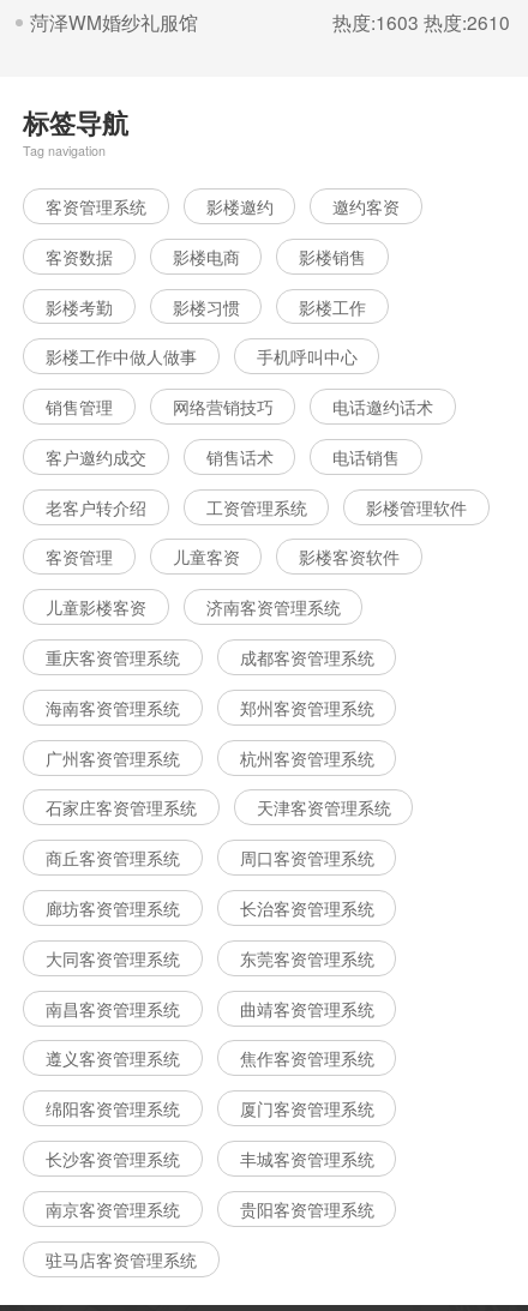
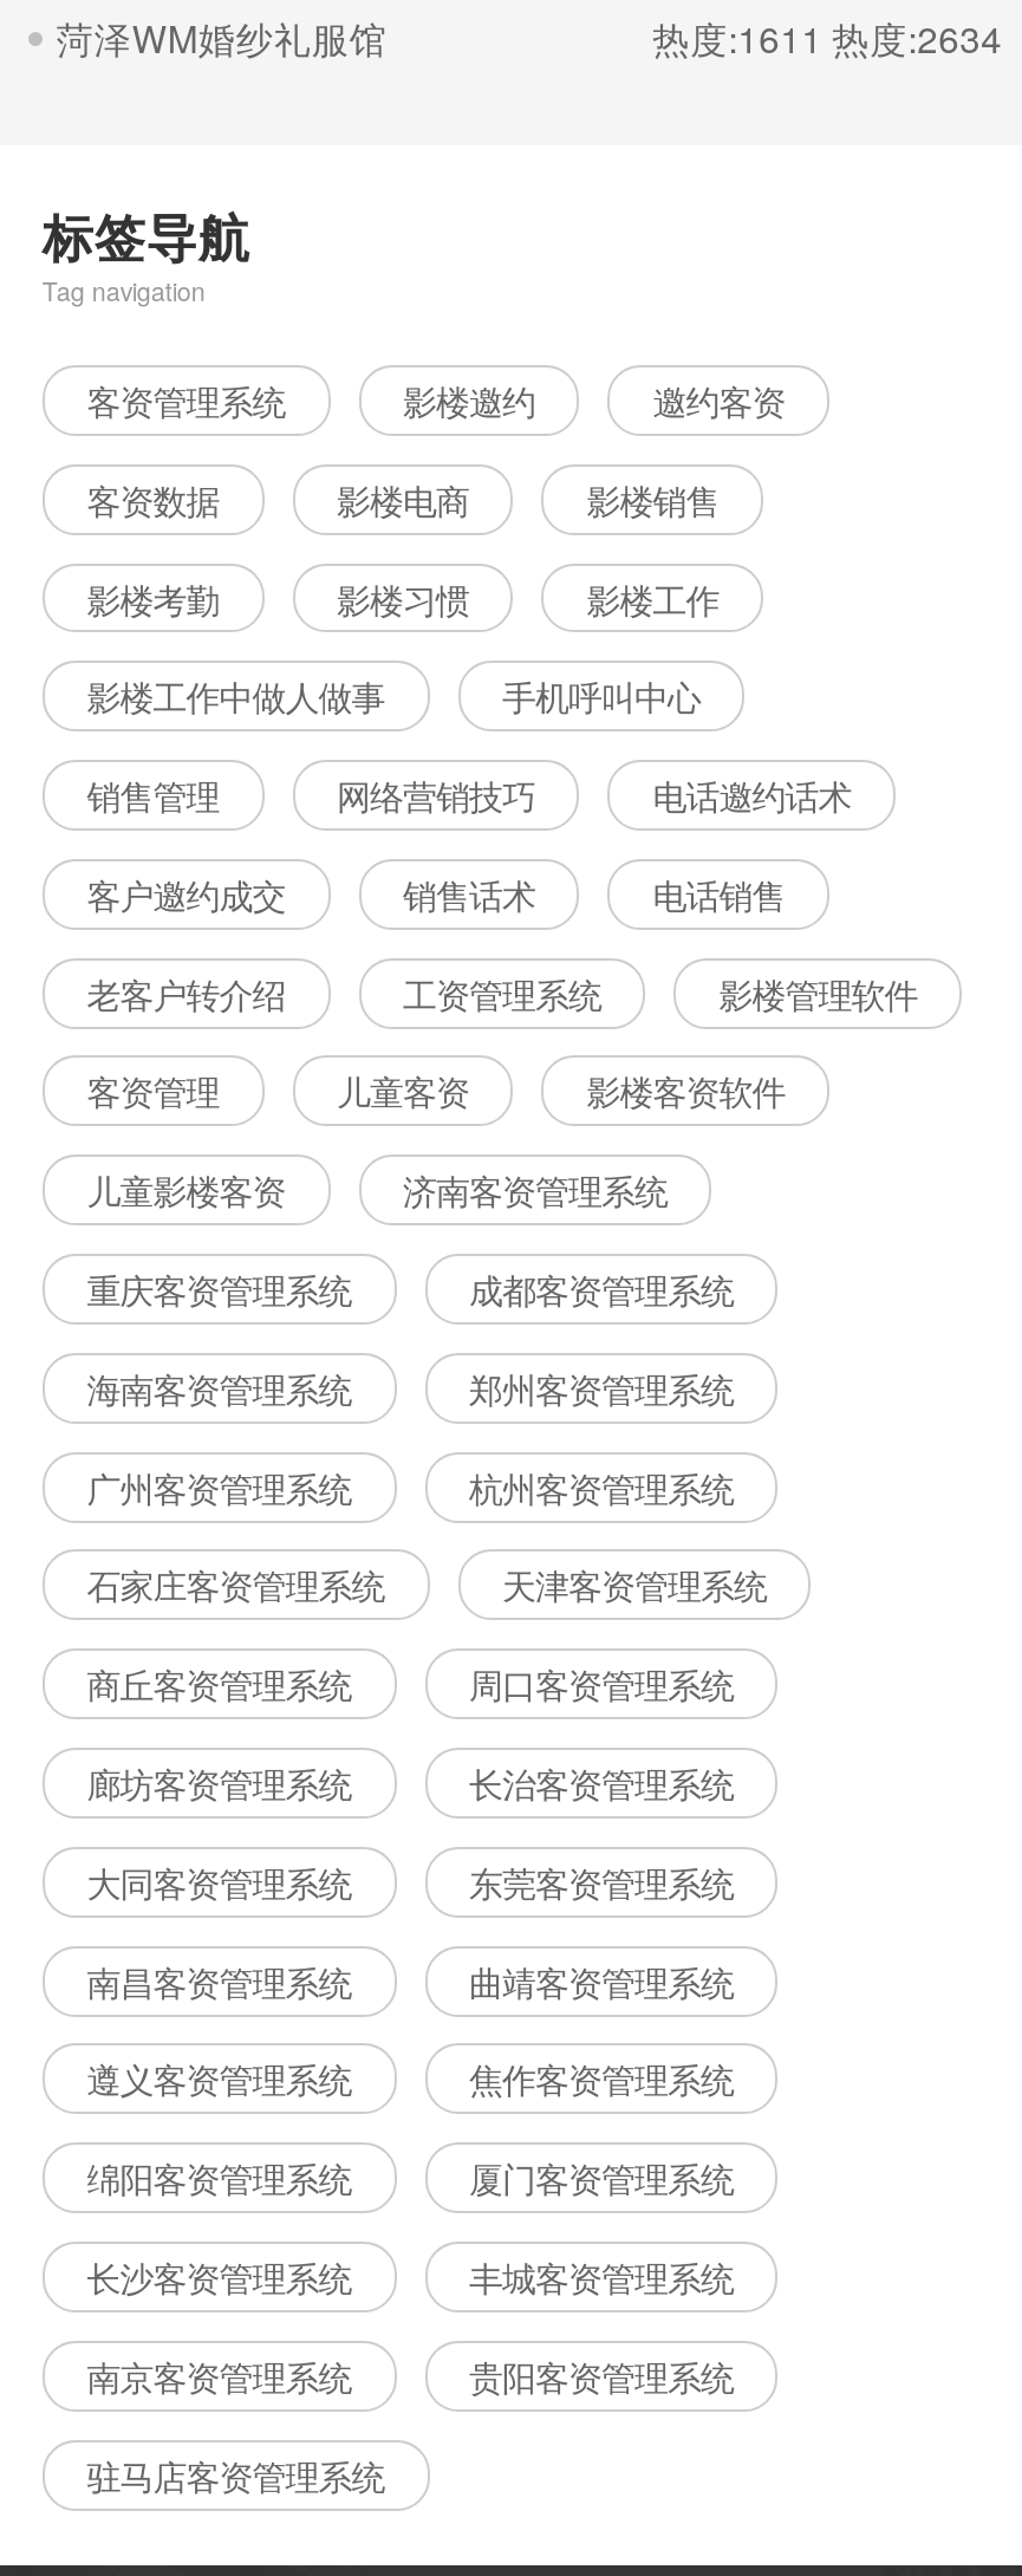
[333,9,510,35] 热度:1603 热度:2610 -> [652,11,1002,63] 热度:1611 热度:2634

